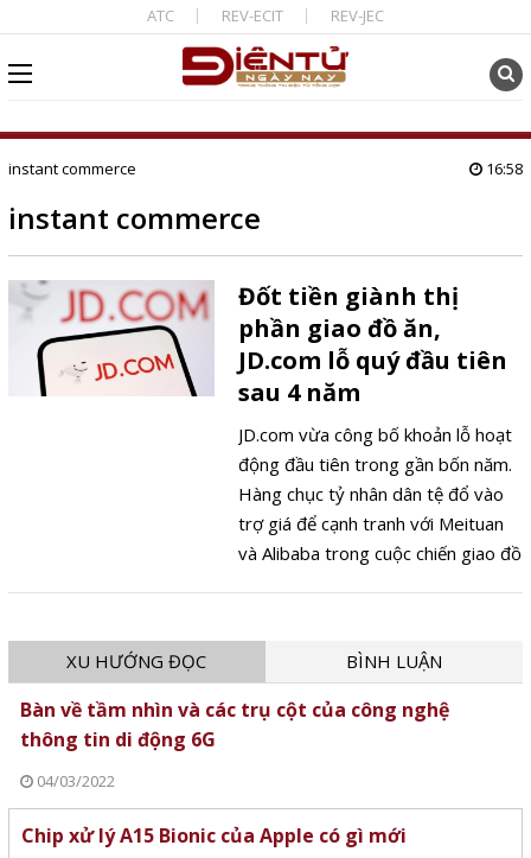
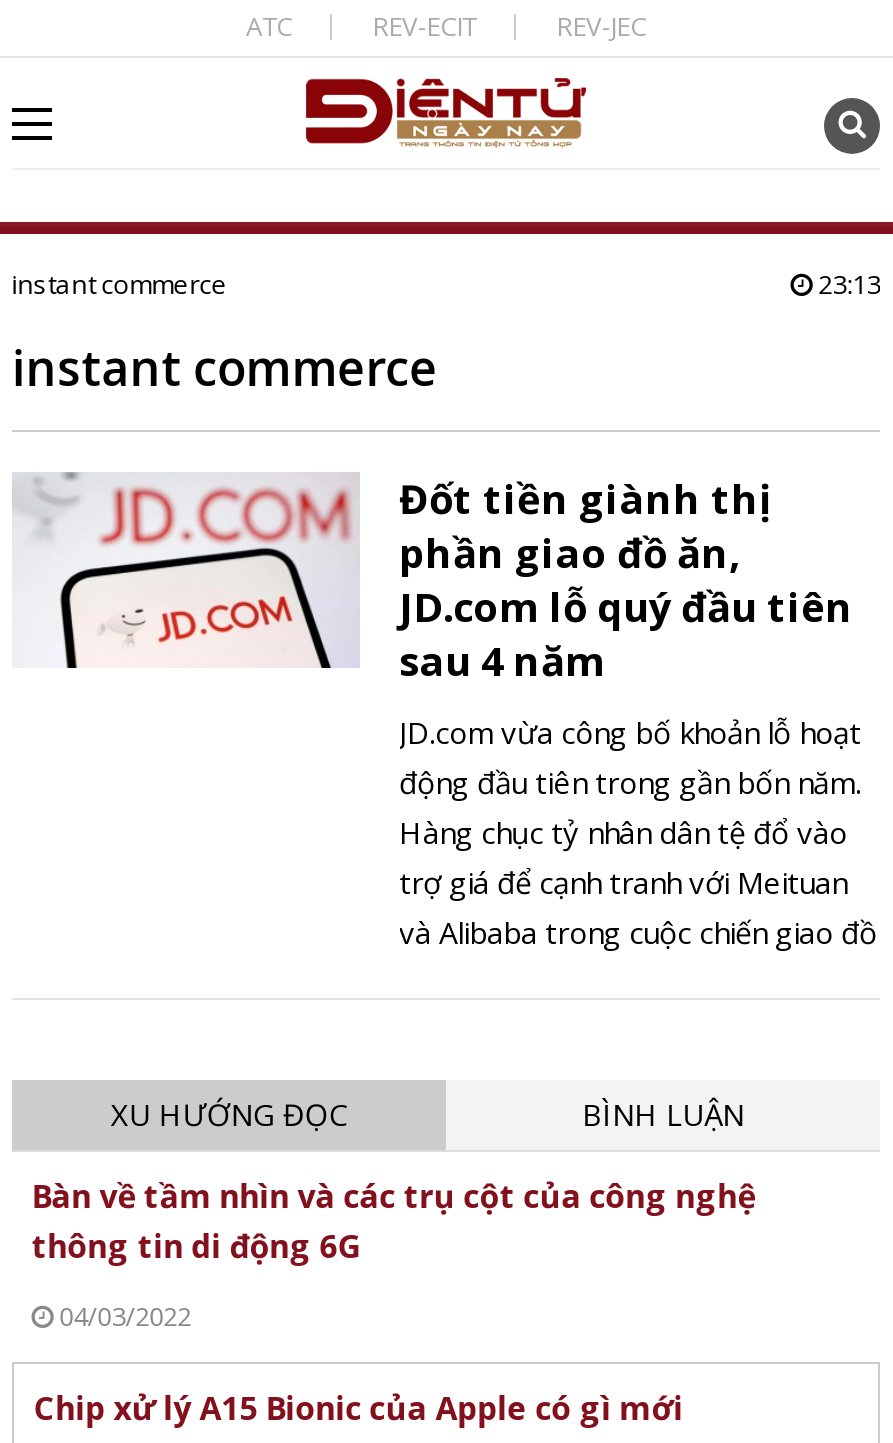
[483,158,523,179] 16:58 -> [813,266,881,302] 23:13

